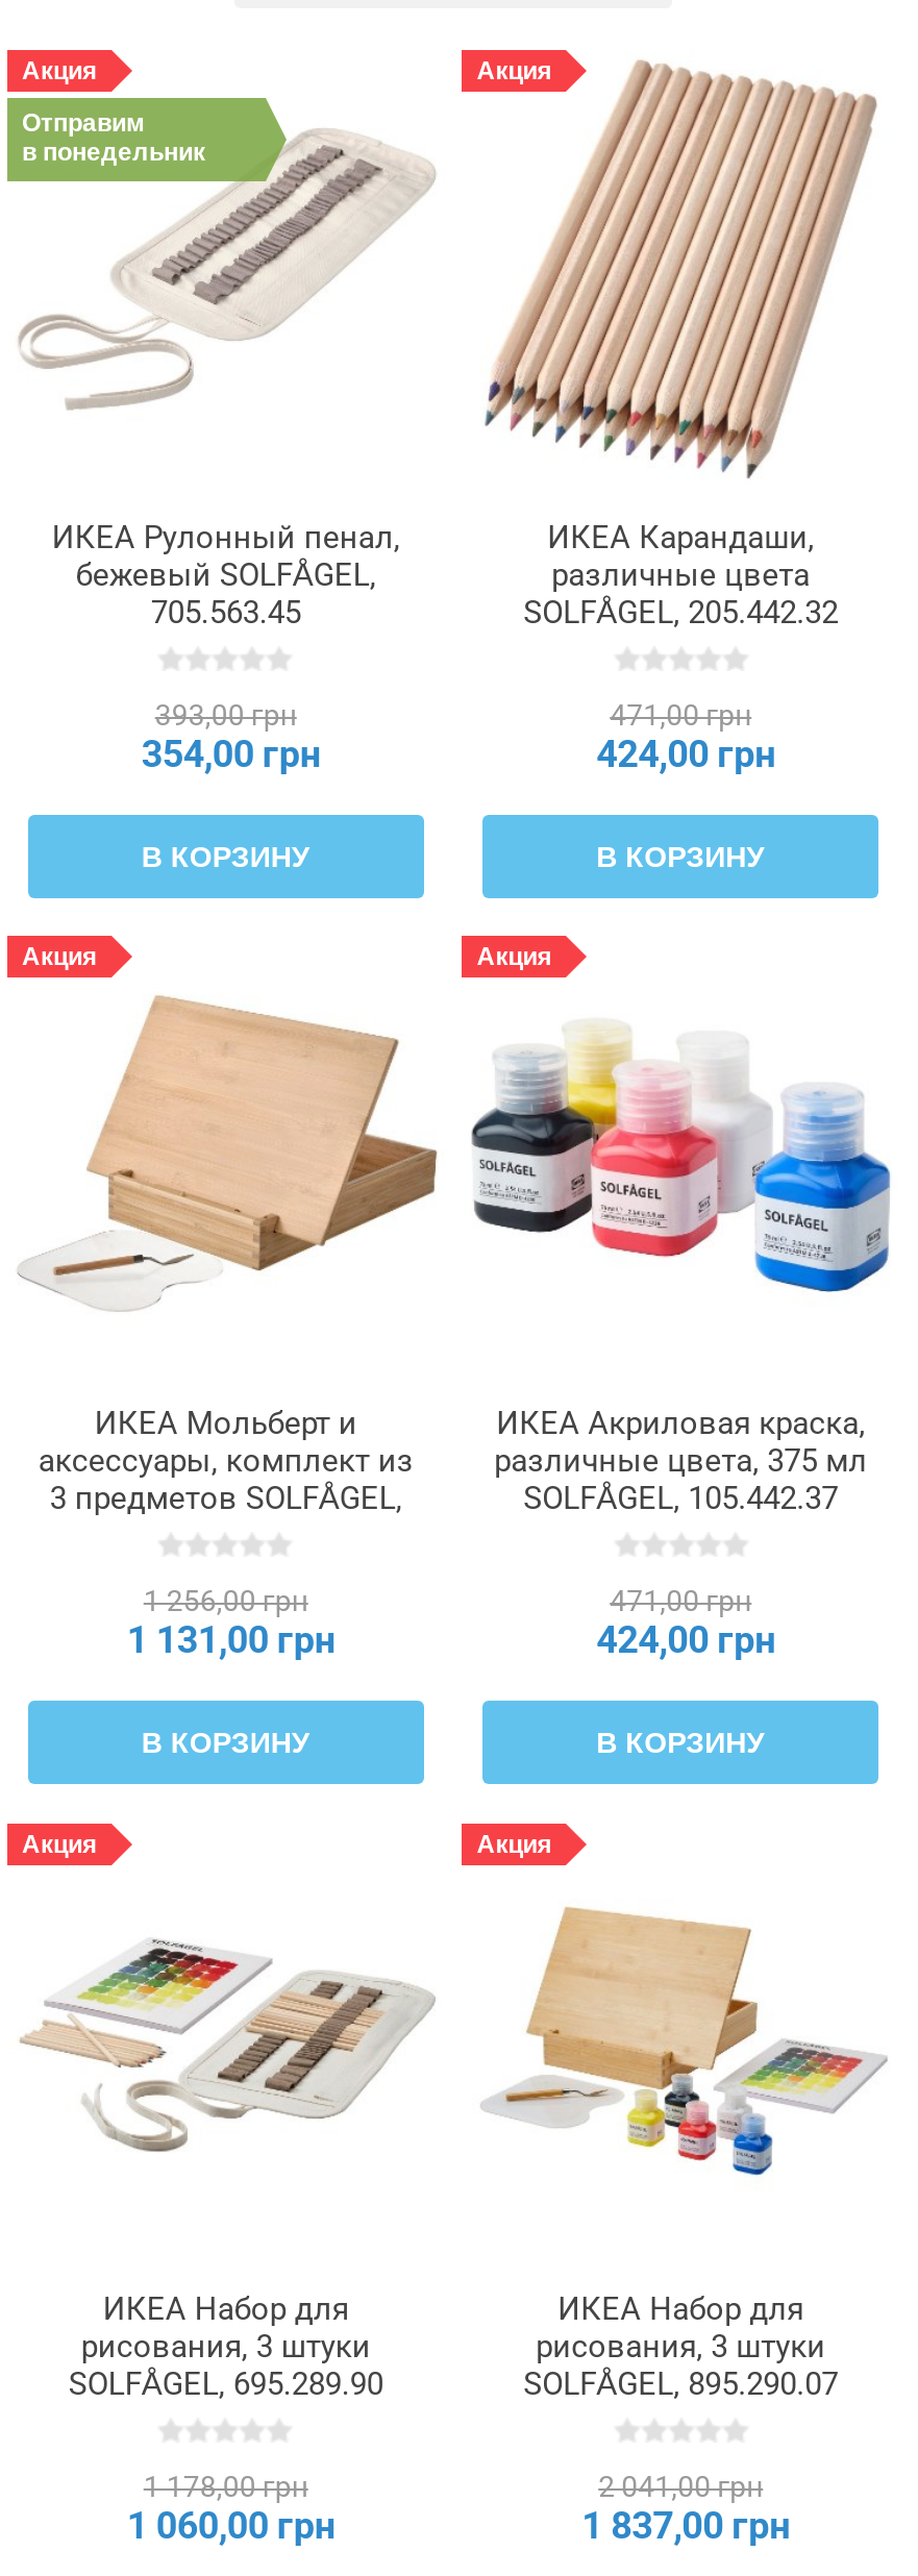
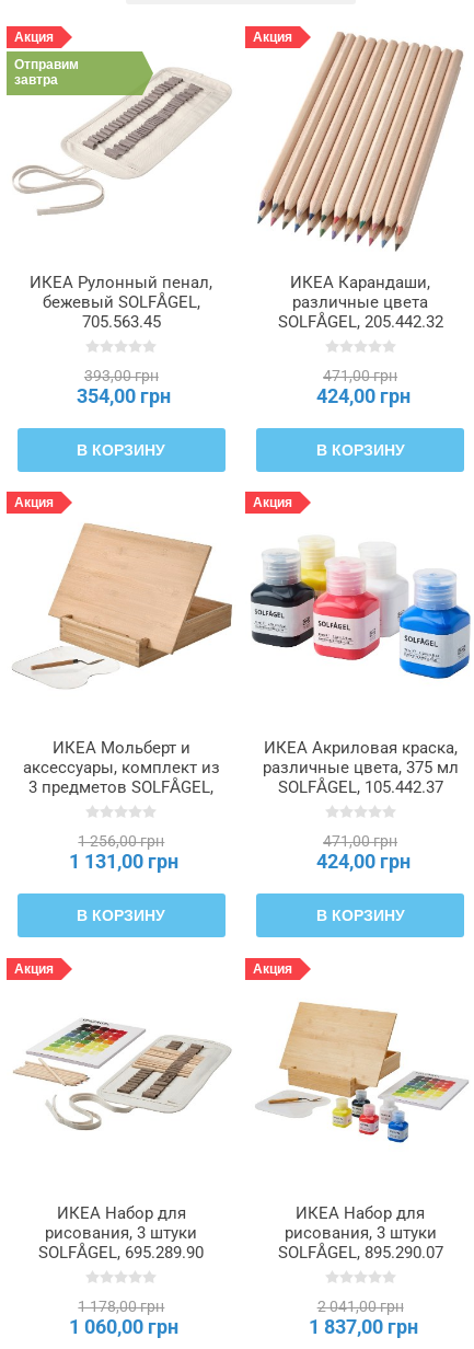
[22,138,205,167] в понедельник -> [14,72,58,88] завтра

